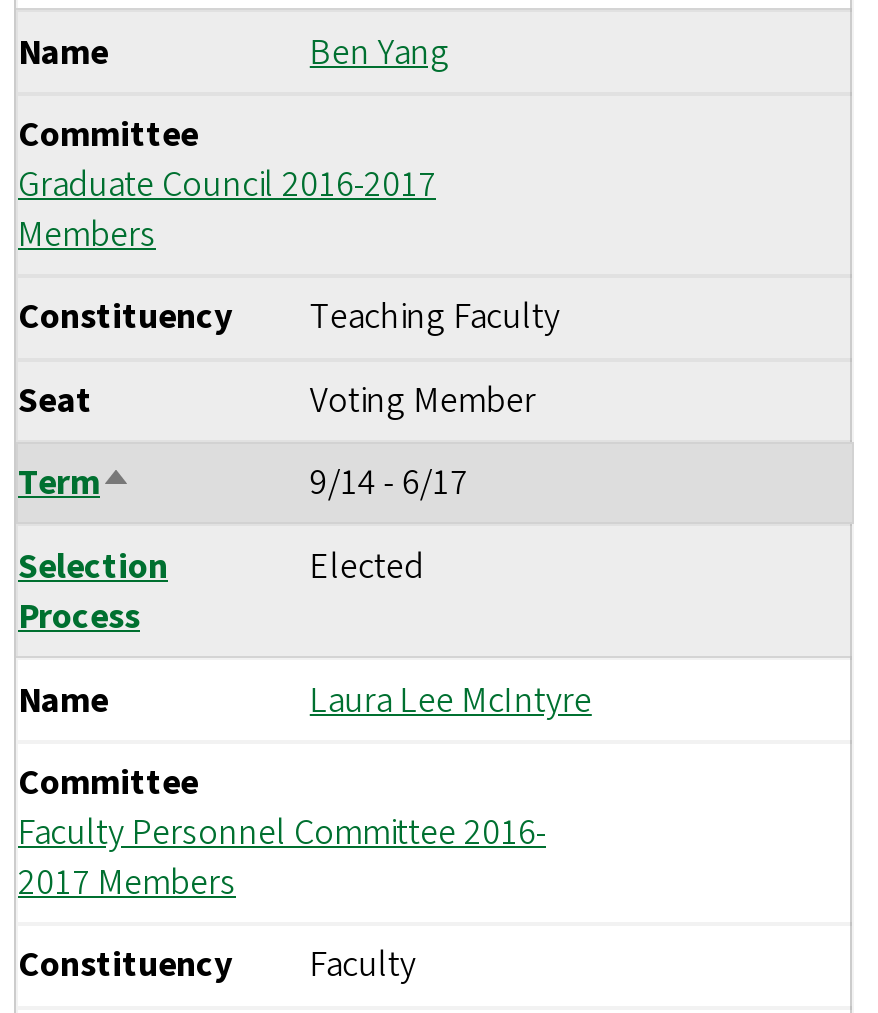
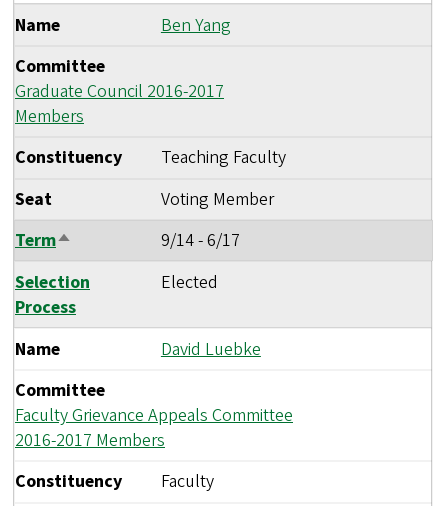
[310,675,592,725] Laura Lee McIntyre -> [161,337,261,362] David Luebke
[18,808,546,858] Faculty Personnel Committee 2016- -> [15,403,293,428] Faculty Grievance Appeals Committee
[18,858,236,908] 2017 Members -> [15,428,165,453] 2016-2017 Members

